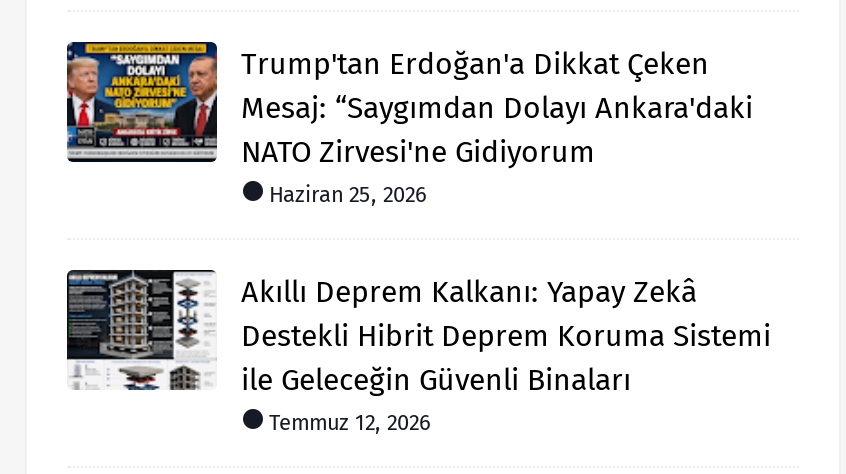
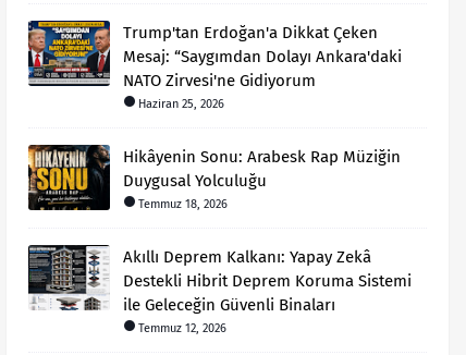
none -> [27,145,401,211] [image] | Hikâyenin Sonu: Arabesk Rap Müziğin | Duygusal Yolculuğu | Temmuz 18, 2026

